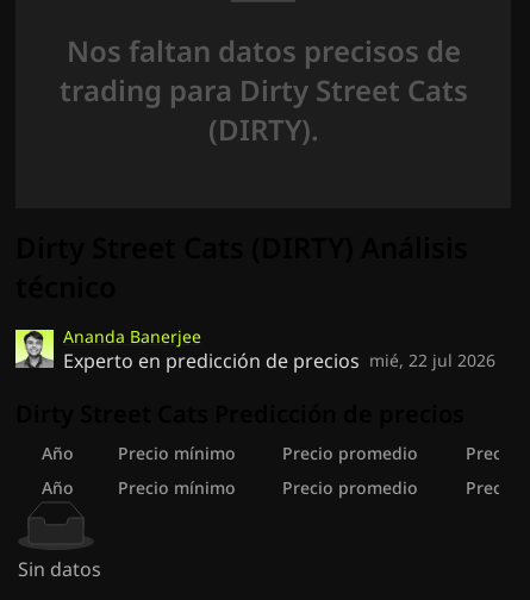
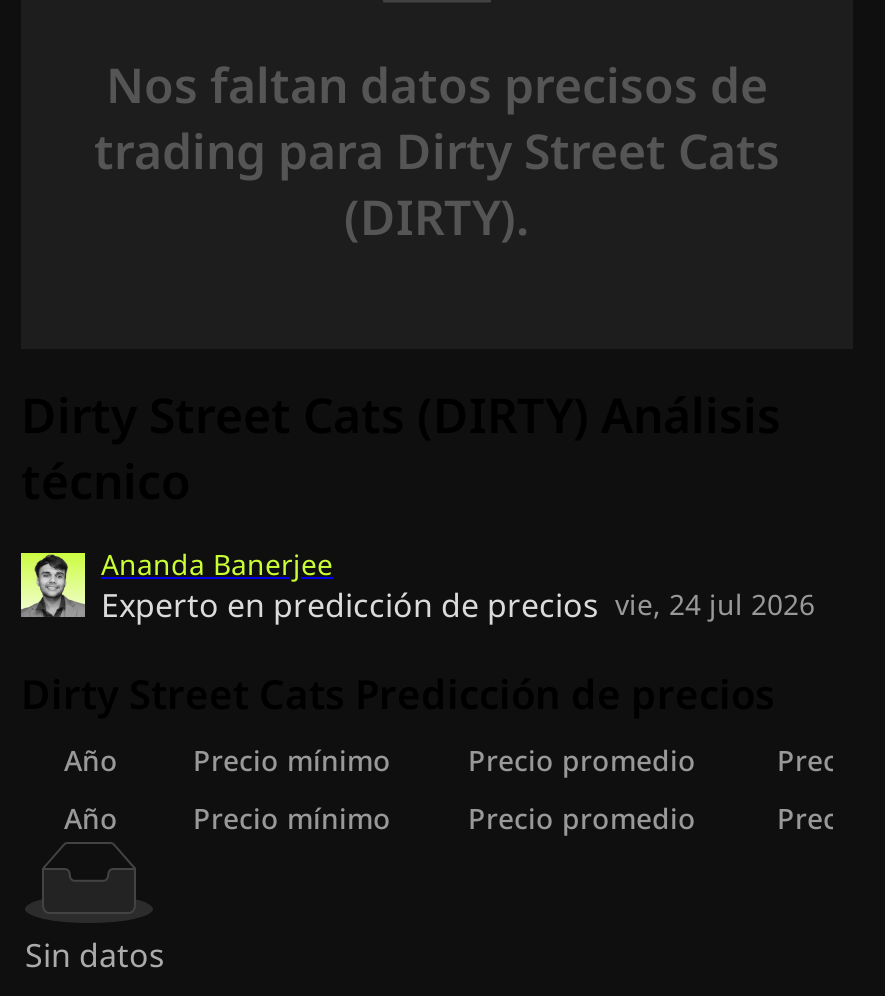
[63,347,495,374] Experto en predicción de precios mié, 22 jul 2026 -> [101,583,815,627] Experto en predicción de precios vie, 24 jul 2026

